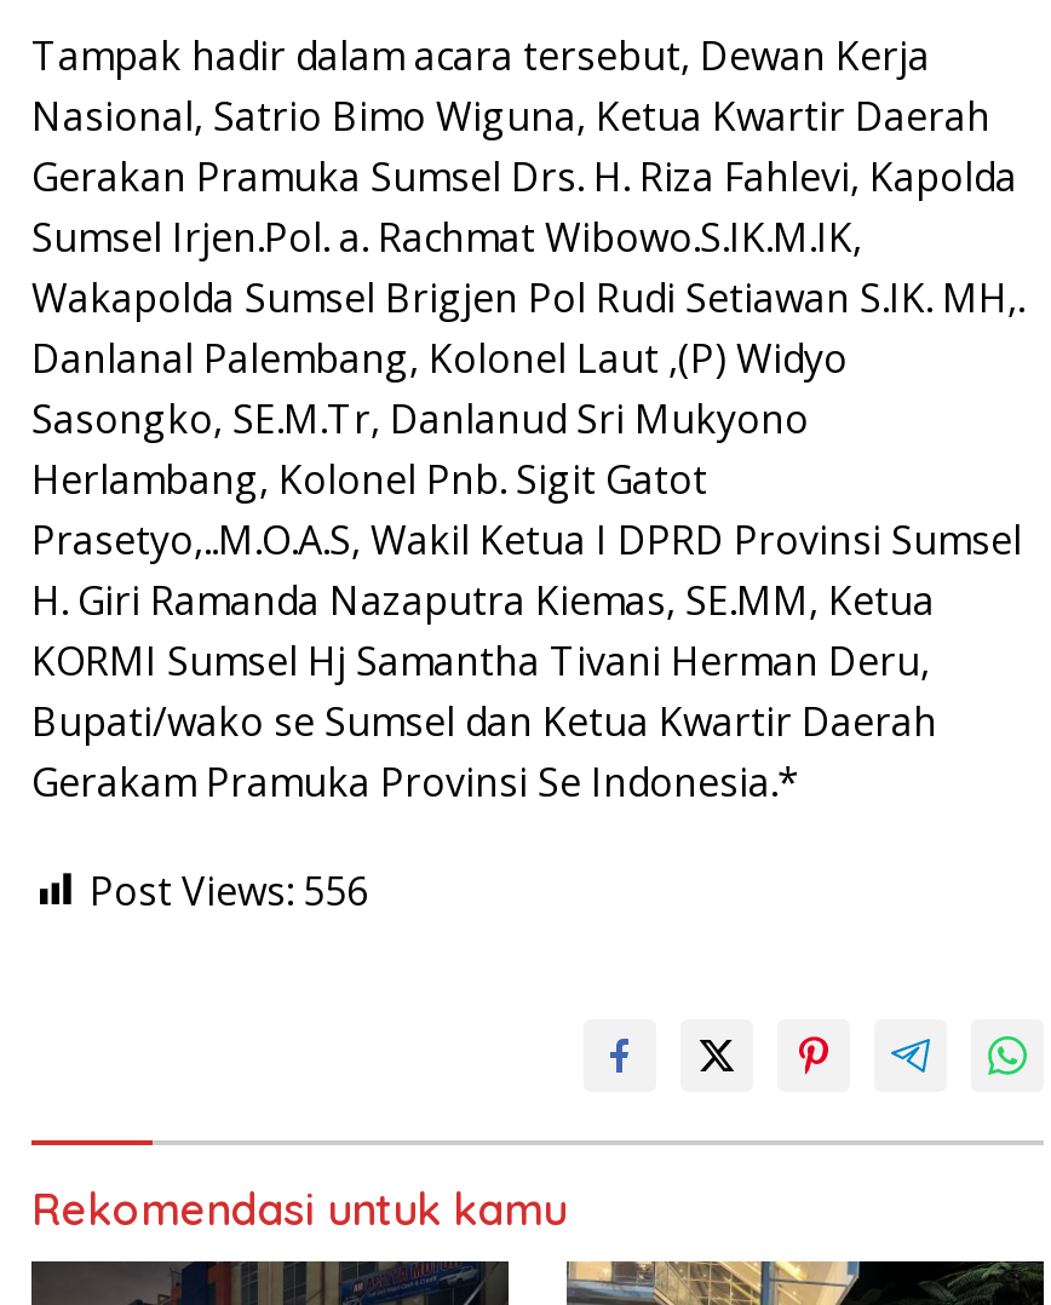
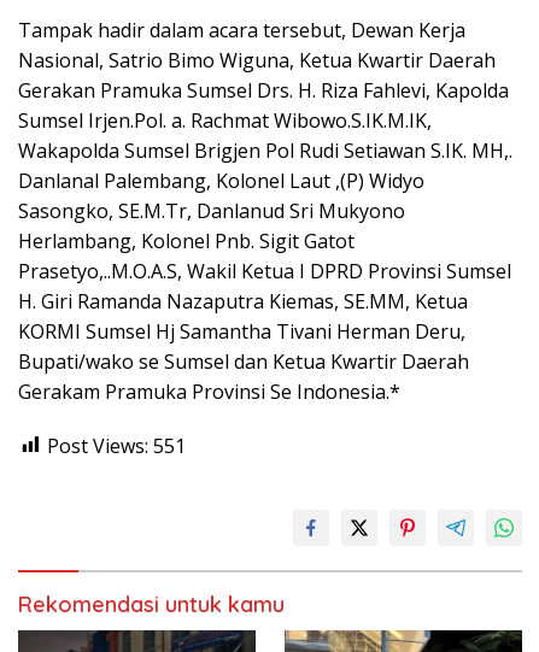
[90,864,368,917] Post Views: 556 -> [47,432,186,459] Post Views: 551

